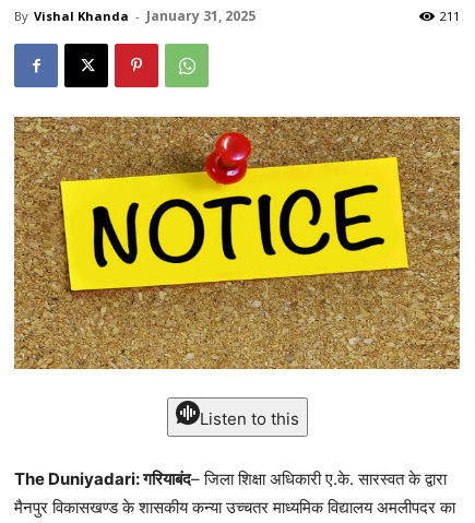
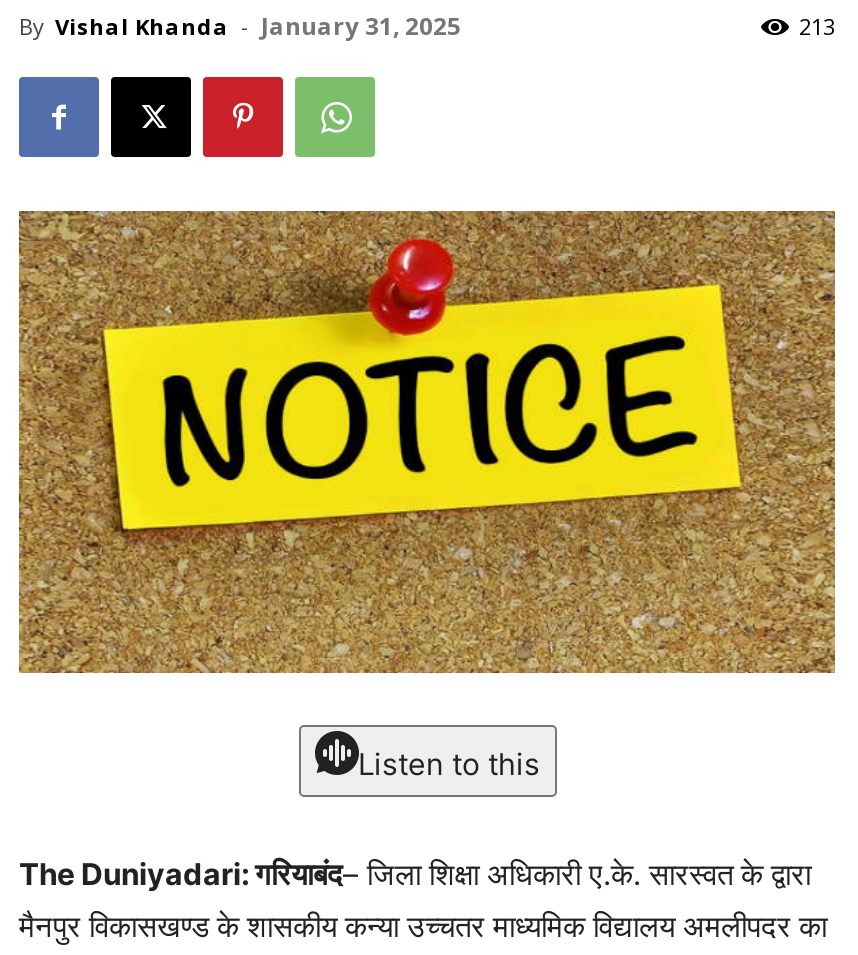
[440,8,460,24] 211 -> [799,11,835,41] 213

